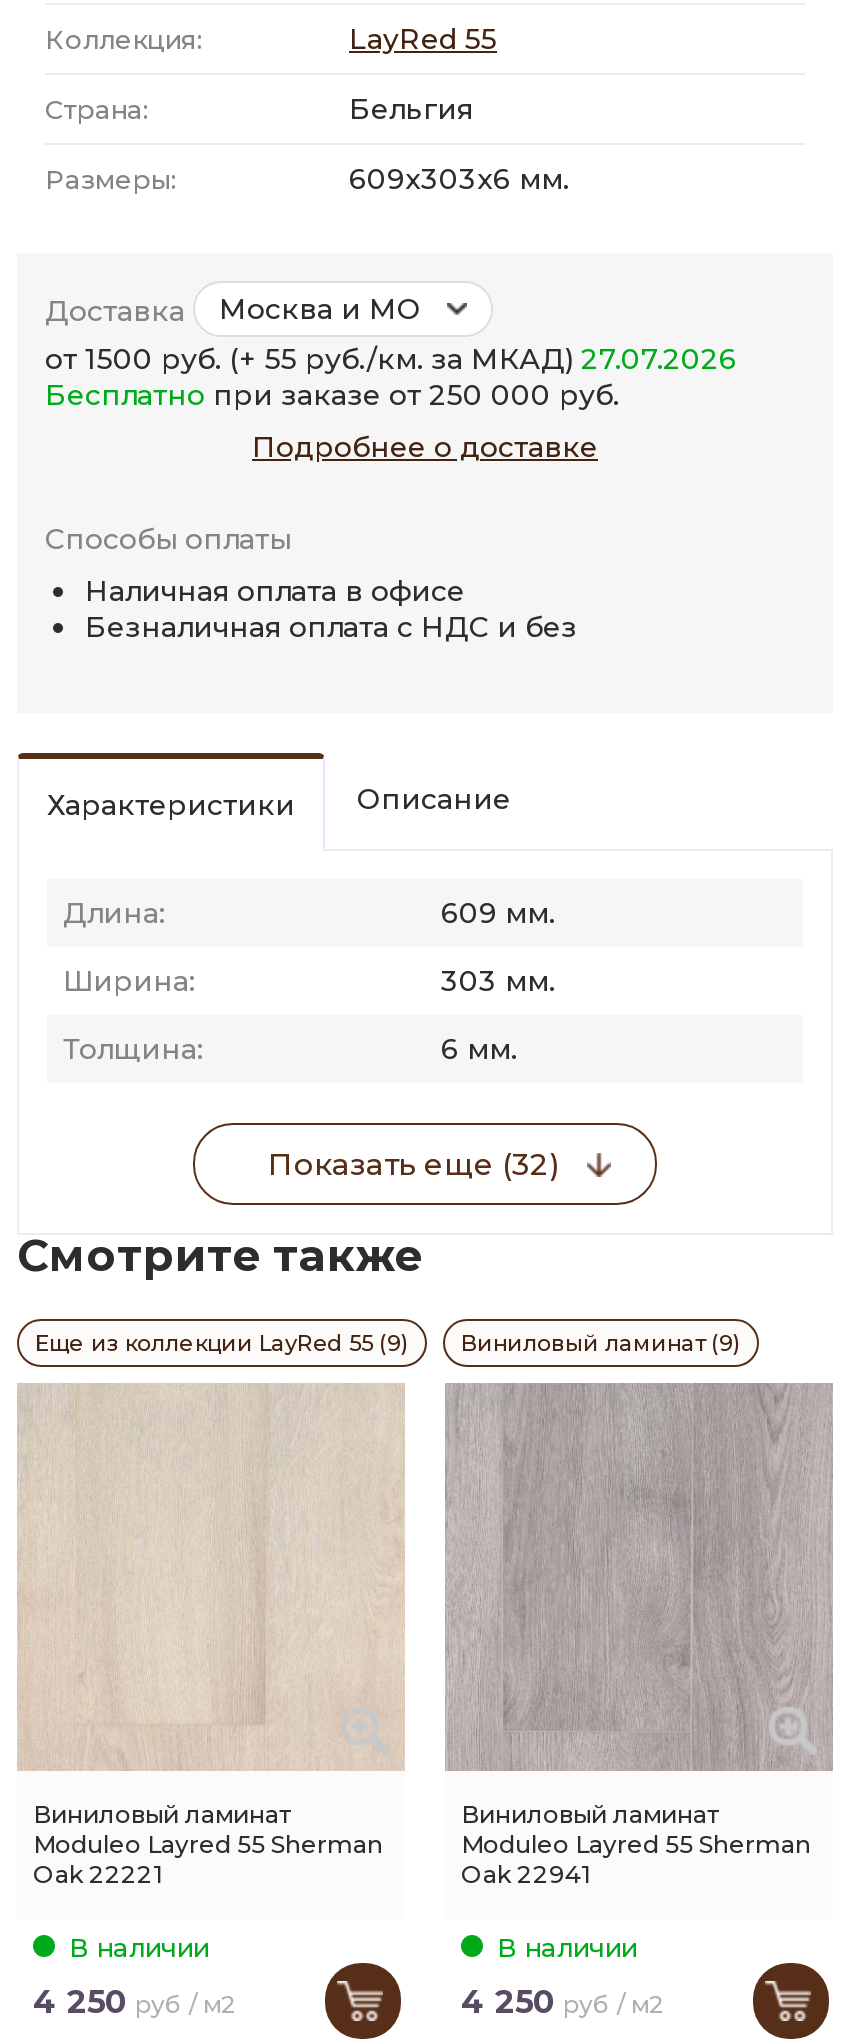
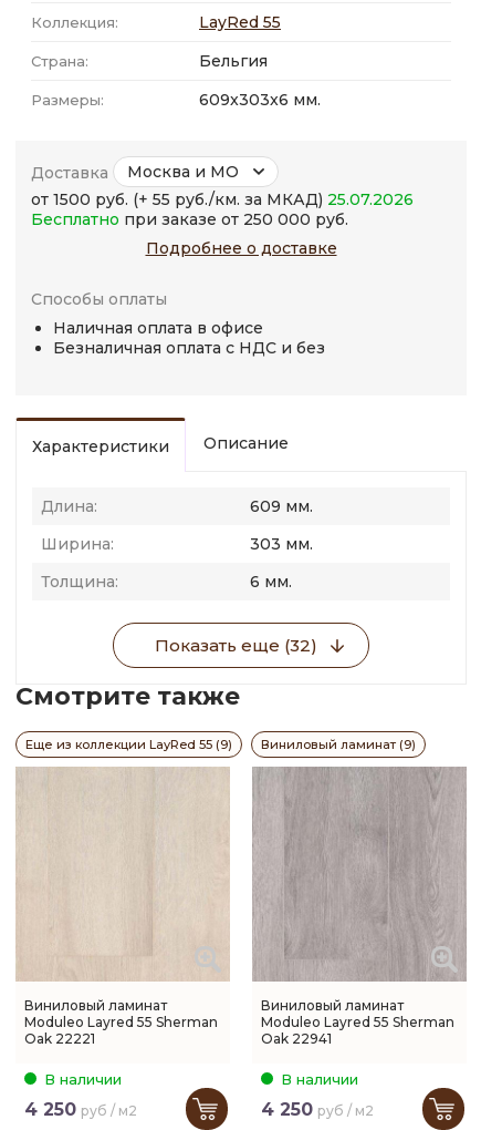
[45,341,737,377] от 1500 руб. (+ 55 руб./км. за МКАД) 27.07.2026 -> [31,189,414,209] от 1500 руб. (+ 55 руб./км. за МКАД) 25.07.2026

